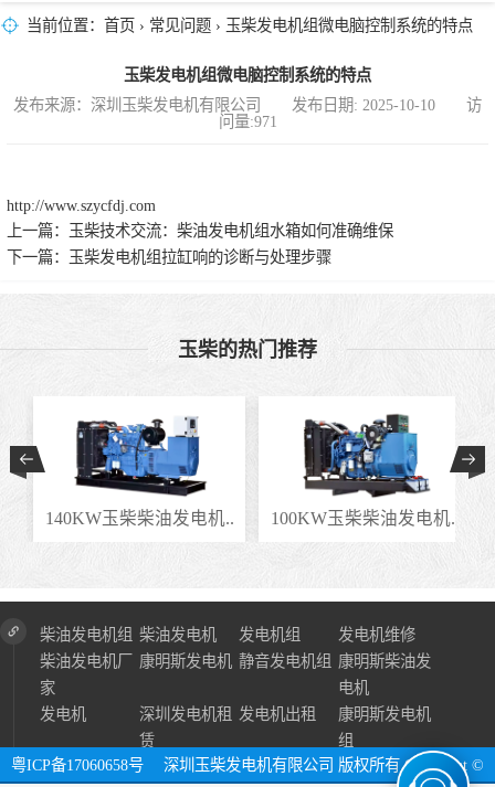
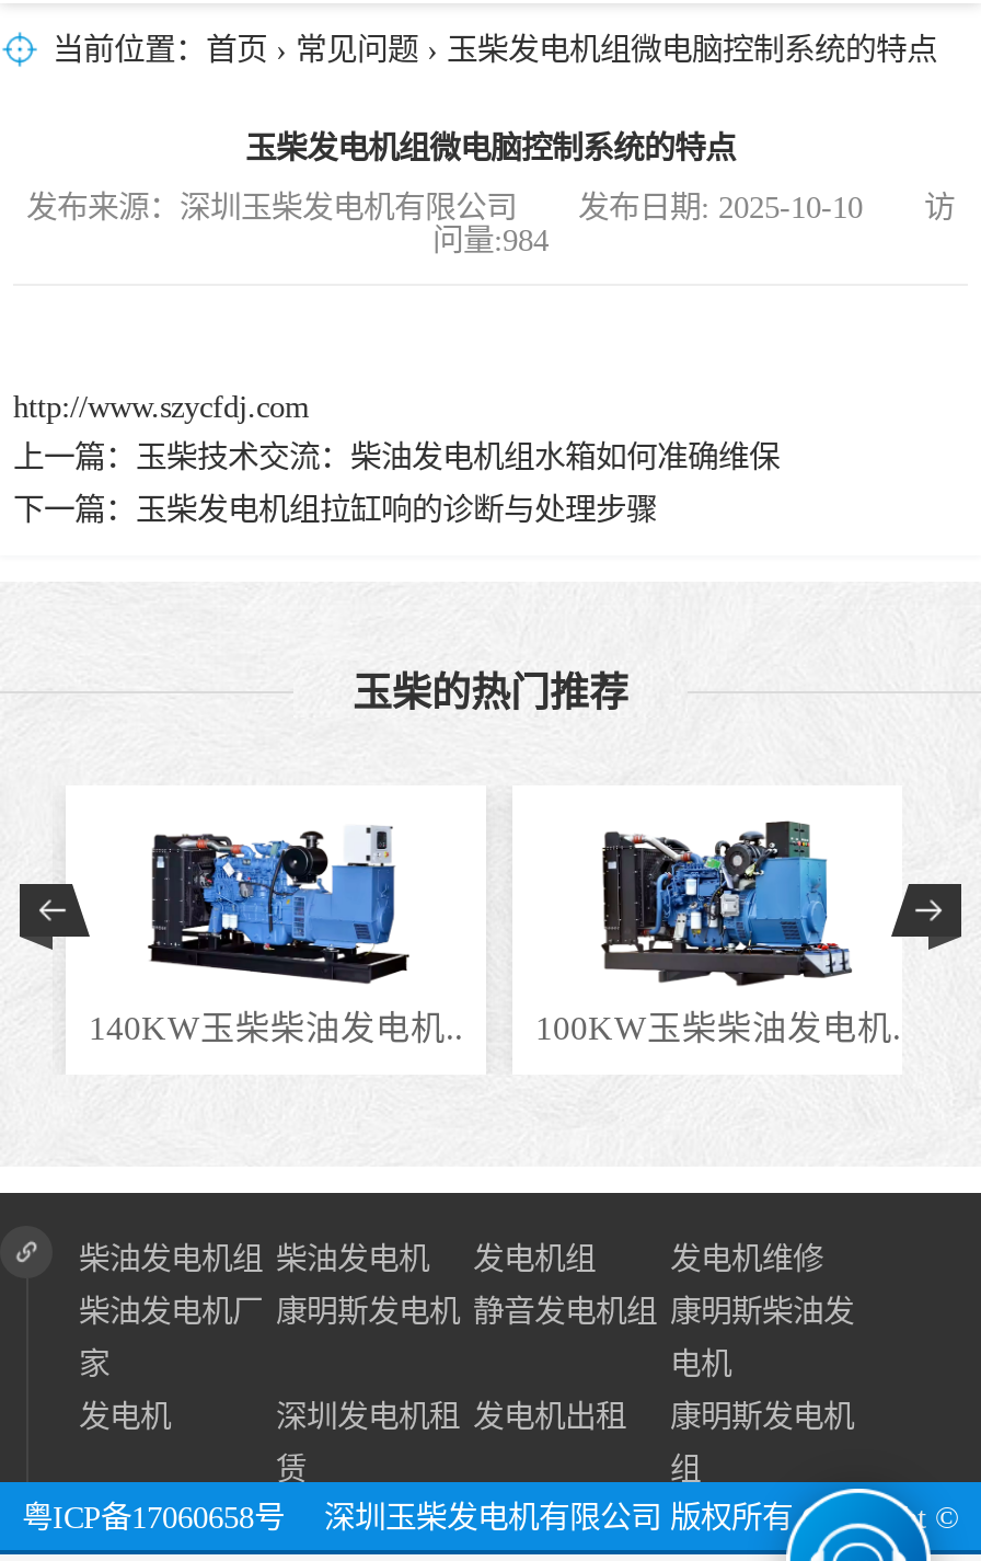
[218,113,277,131] 问量:971 -> [432,223,549,258] 问量:984

